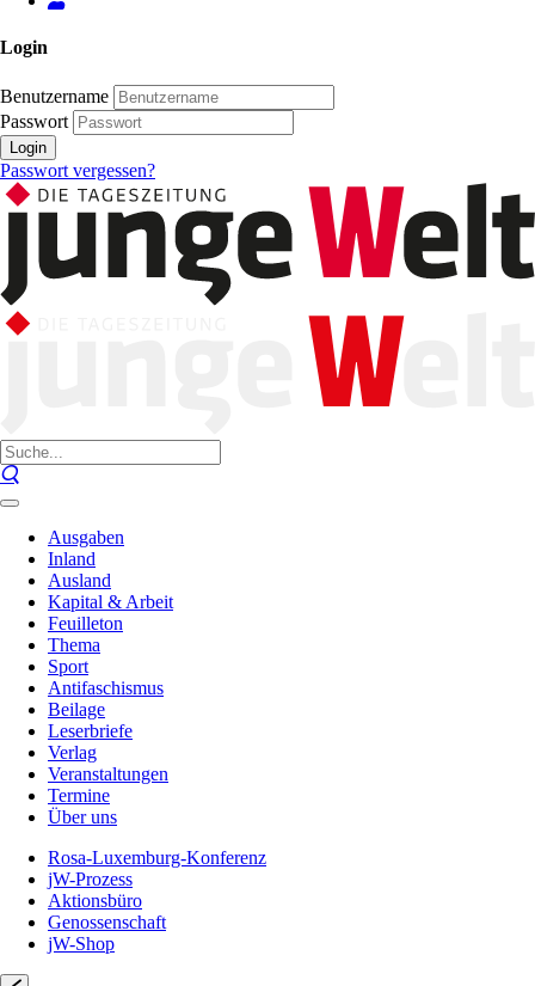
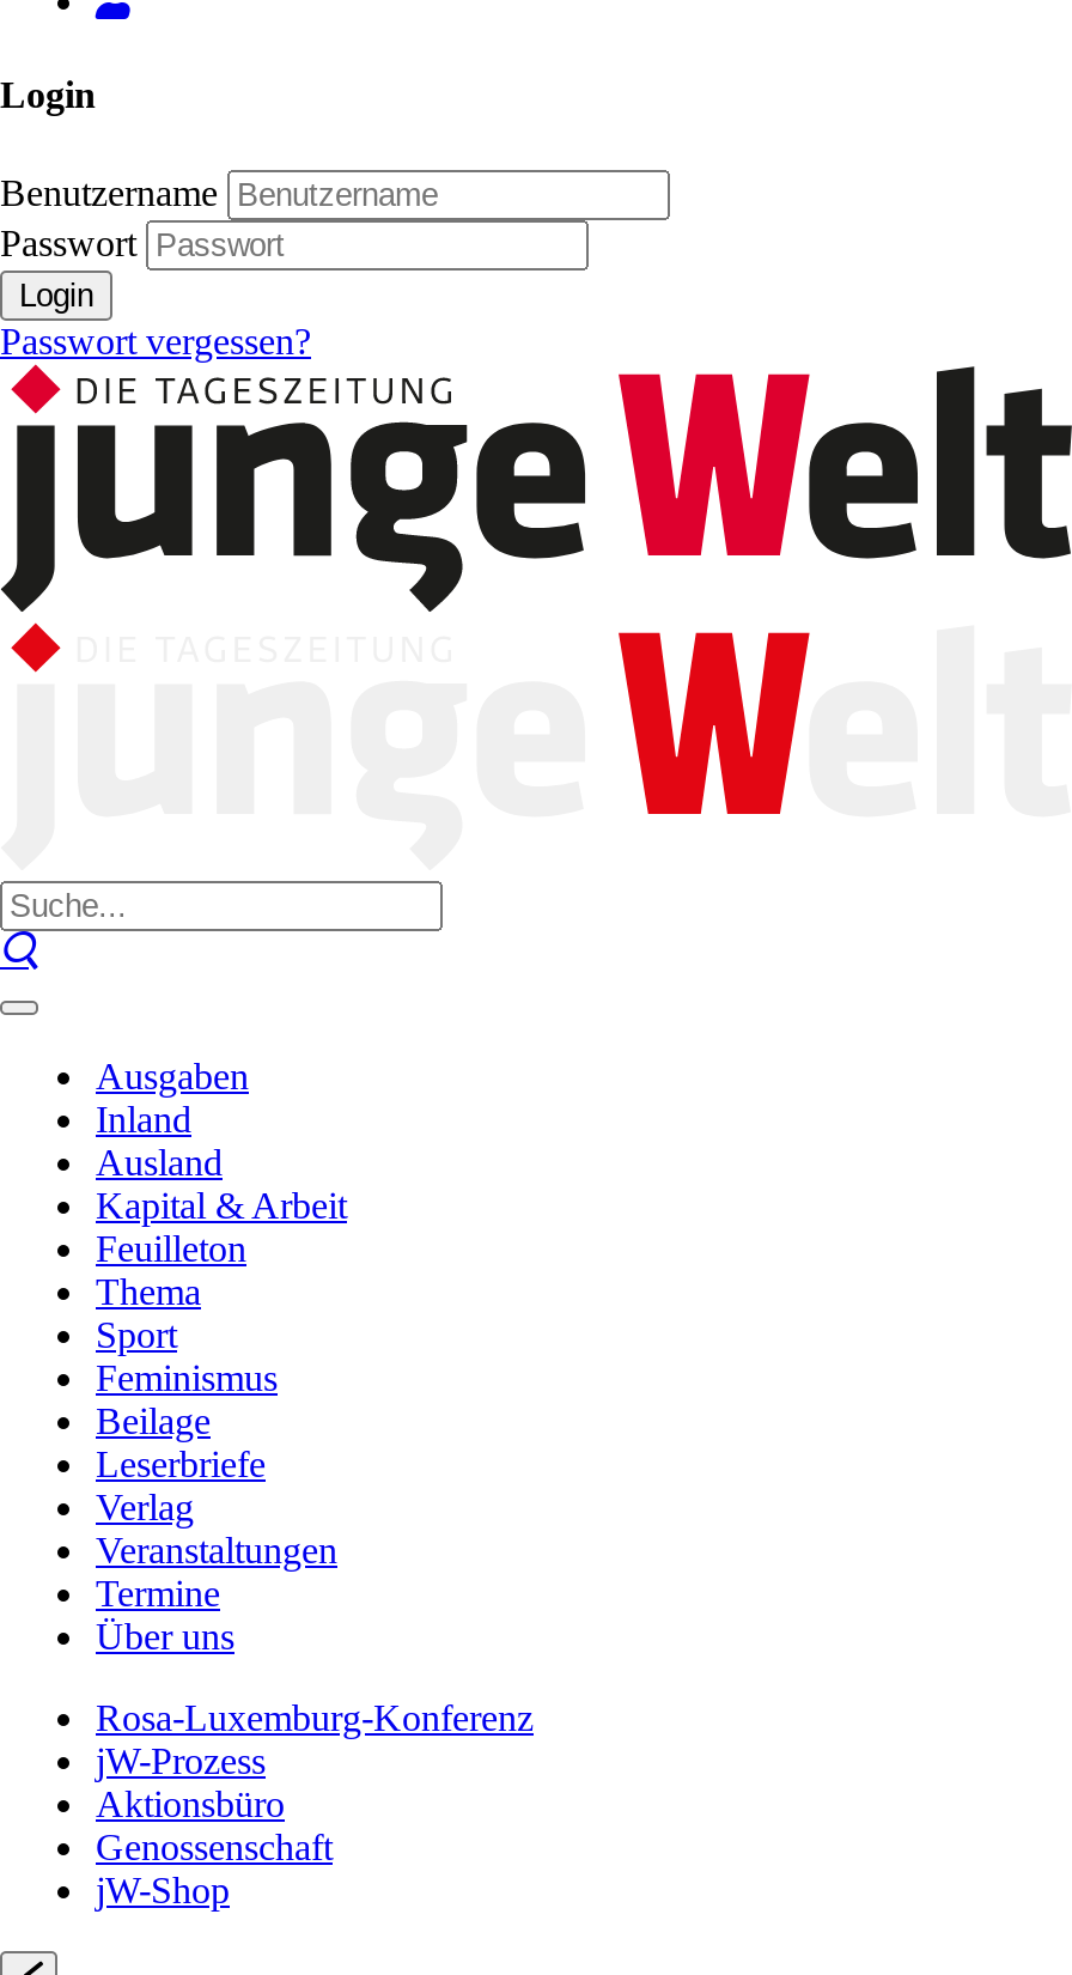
[48,678,164,698] Antifaschismus -> [96,1357,278,1398] Feminismus

